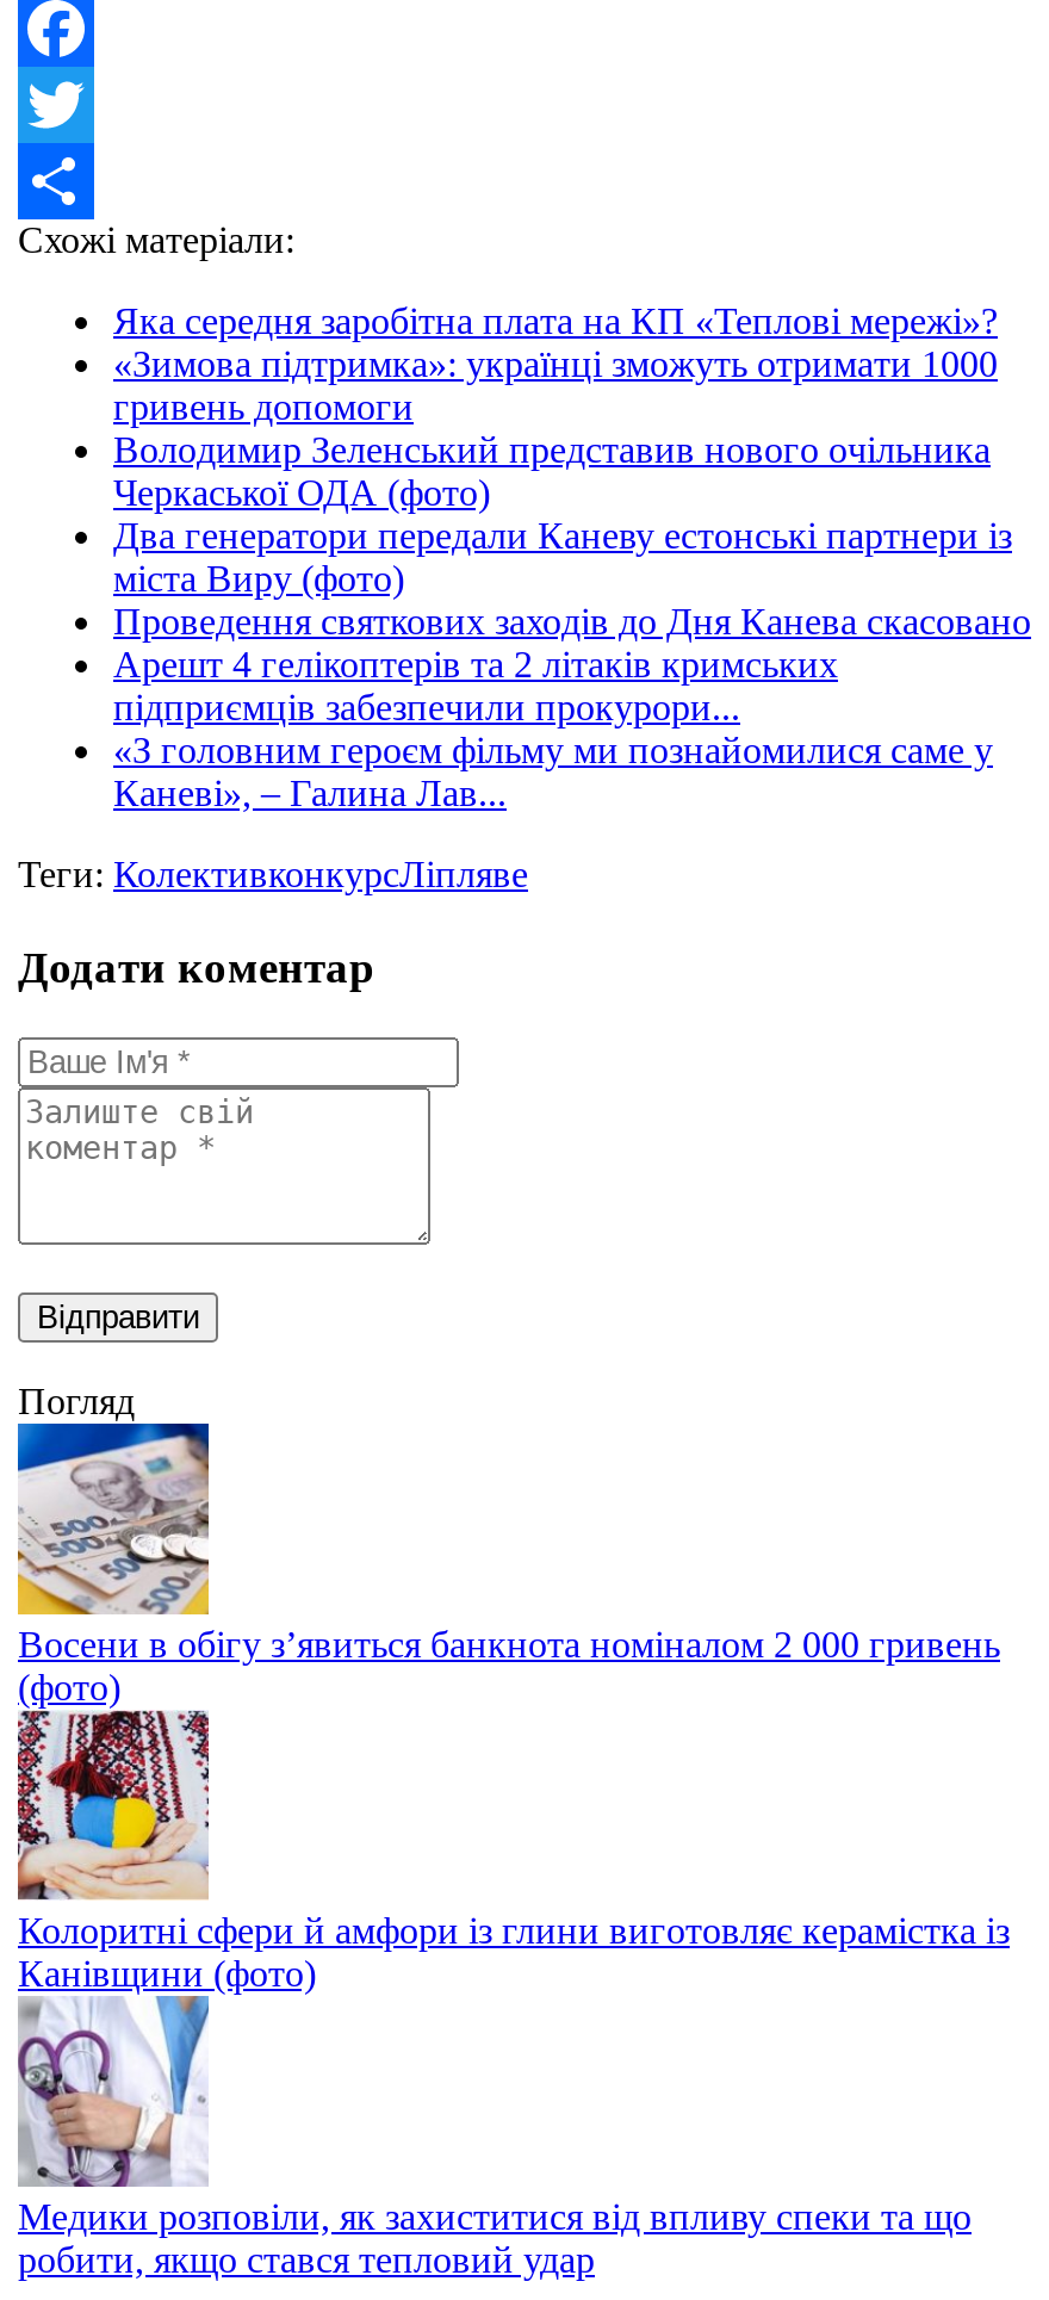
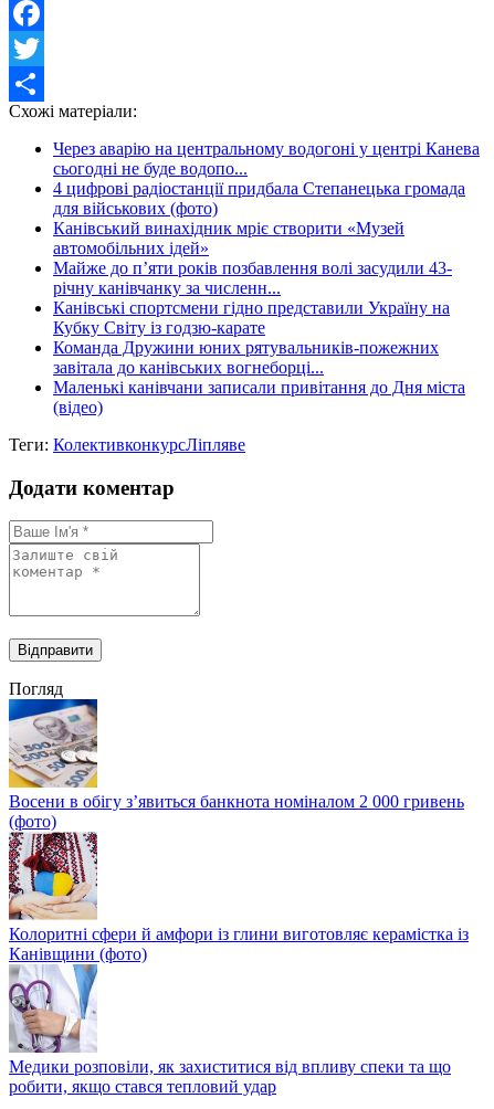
[113,300,1031,813] Яка середня заробітна плата на КП «Теплові мережі»? | «Зимова підтримка»: українці зможуть отримати 1000 | гривень допомоги | Володимир Зеленський представив нового очільника | Черкаської ОДА (фото) | Два генератори передали Каневу естонські партнери із | міста Виру (фото) | Проведення святкових заходів до Дня Канева скасовано | Арешт 4 гелікоптерів та 2 літаків кримських | підприємців забезпечили прокурори... | «З головним героєм фільму ми познайомилися саме у | Каневі», – Галина Лав... -> [53,139,480,416] Через аварію на центральному водогоні у центрі Канева | сьогодні не буде водопо... | 4 цифрові радіостанції придбала Степанецька громада | для військових (фото) | Канівський винахідник мріє створити «Музей | автомобільних ідей» | Майже до п’яти років позбавлення волі засудили 43- | річну канівчанку за численн... | Канівські спортсмени гідно представили Україну на | Кубку Світу із годзю-карате | Команда Дружини юних рятувальників-пожежних | завітала до канівських вогнеборці... | Маленькі канівчани записали привітання до Дня міста | (відео)

